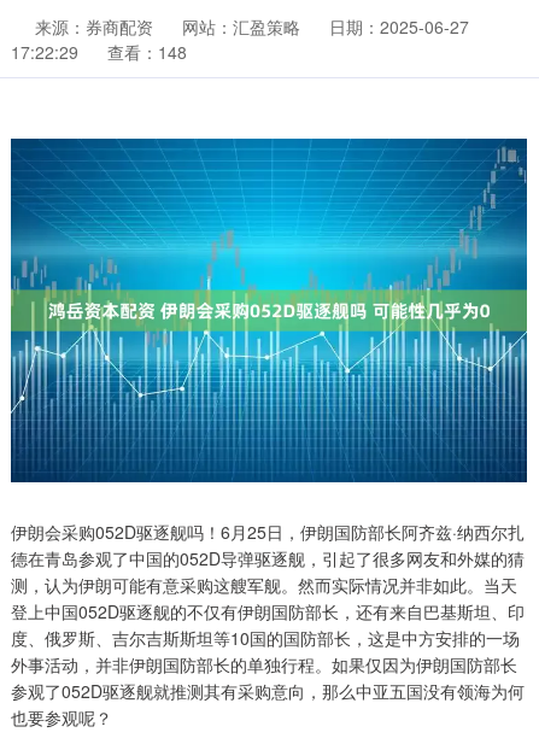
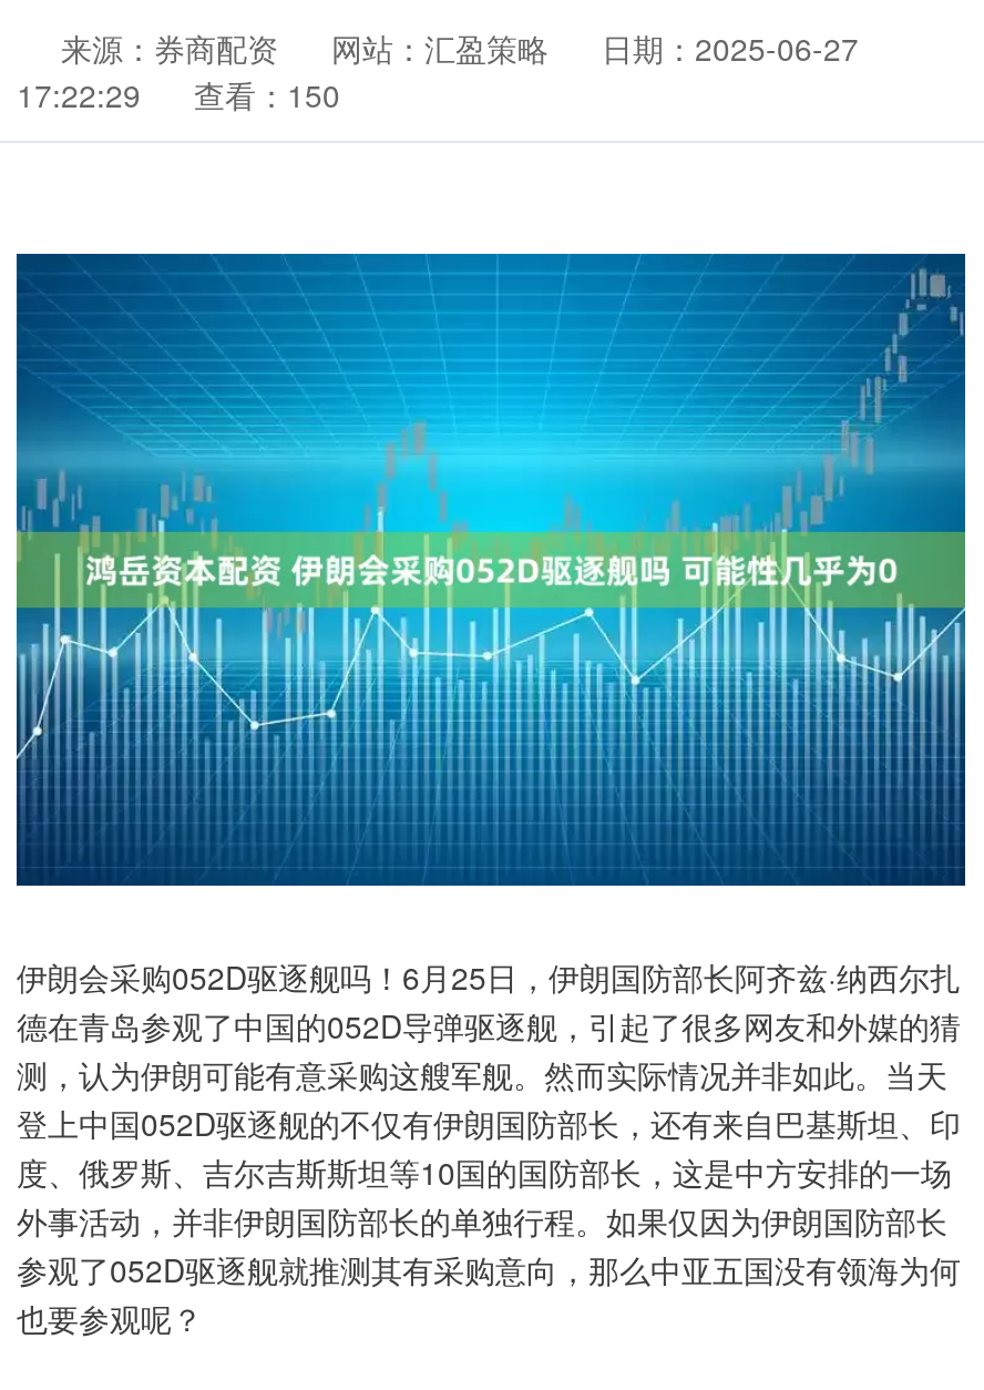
[11,40,187,64] 17:22:29 查看：148 -> [17,72,340,116] 17:22:29 查看：150

